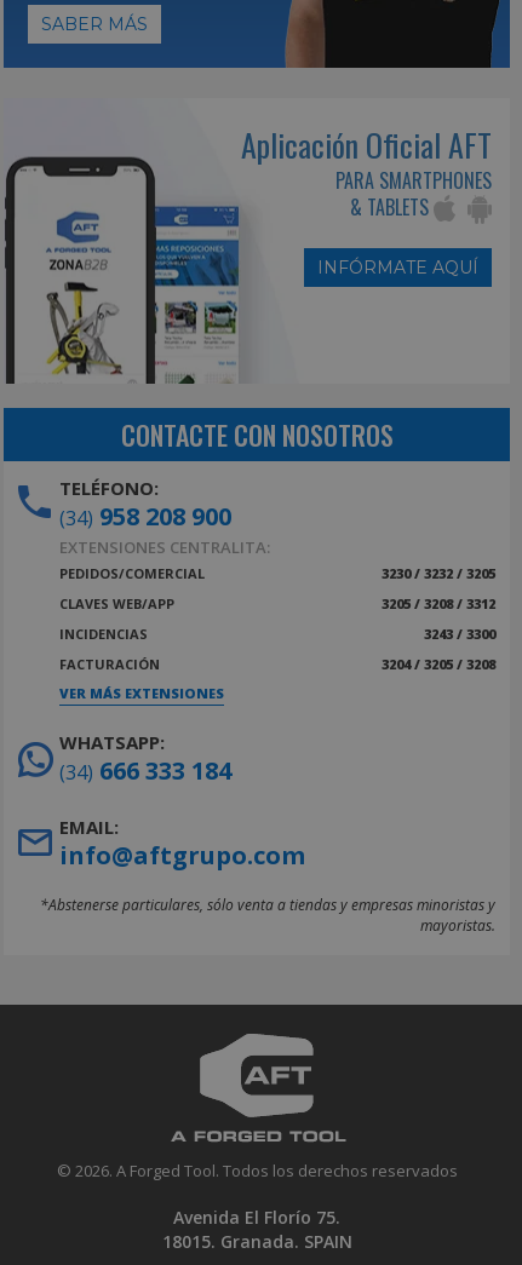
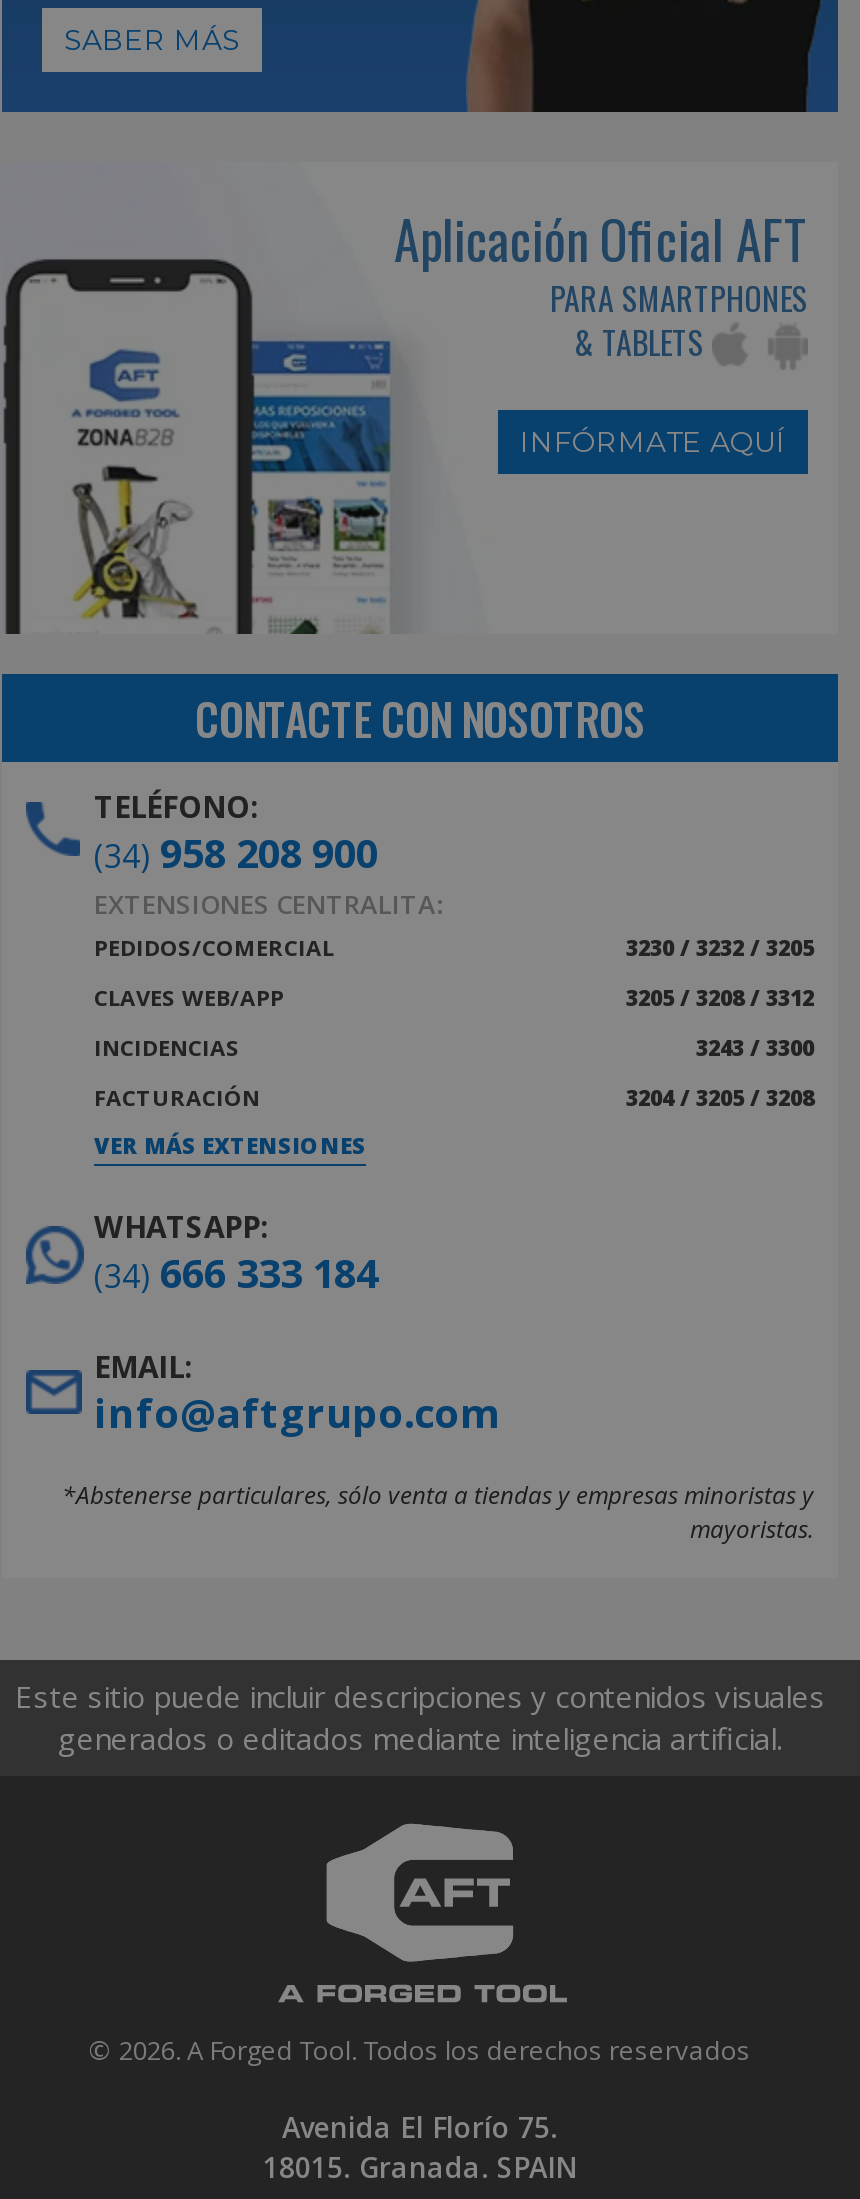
none -> [15,1676,825,1758] Este sitio puede incluir descripciones y contenidos visuales | generados o editados mediante inteligencia artificial.

